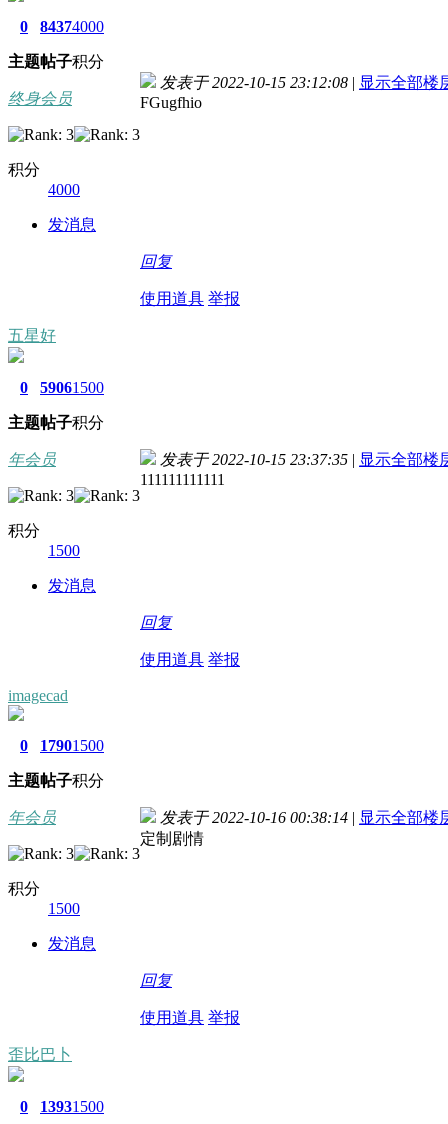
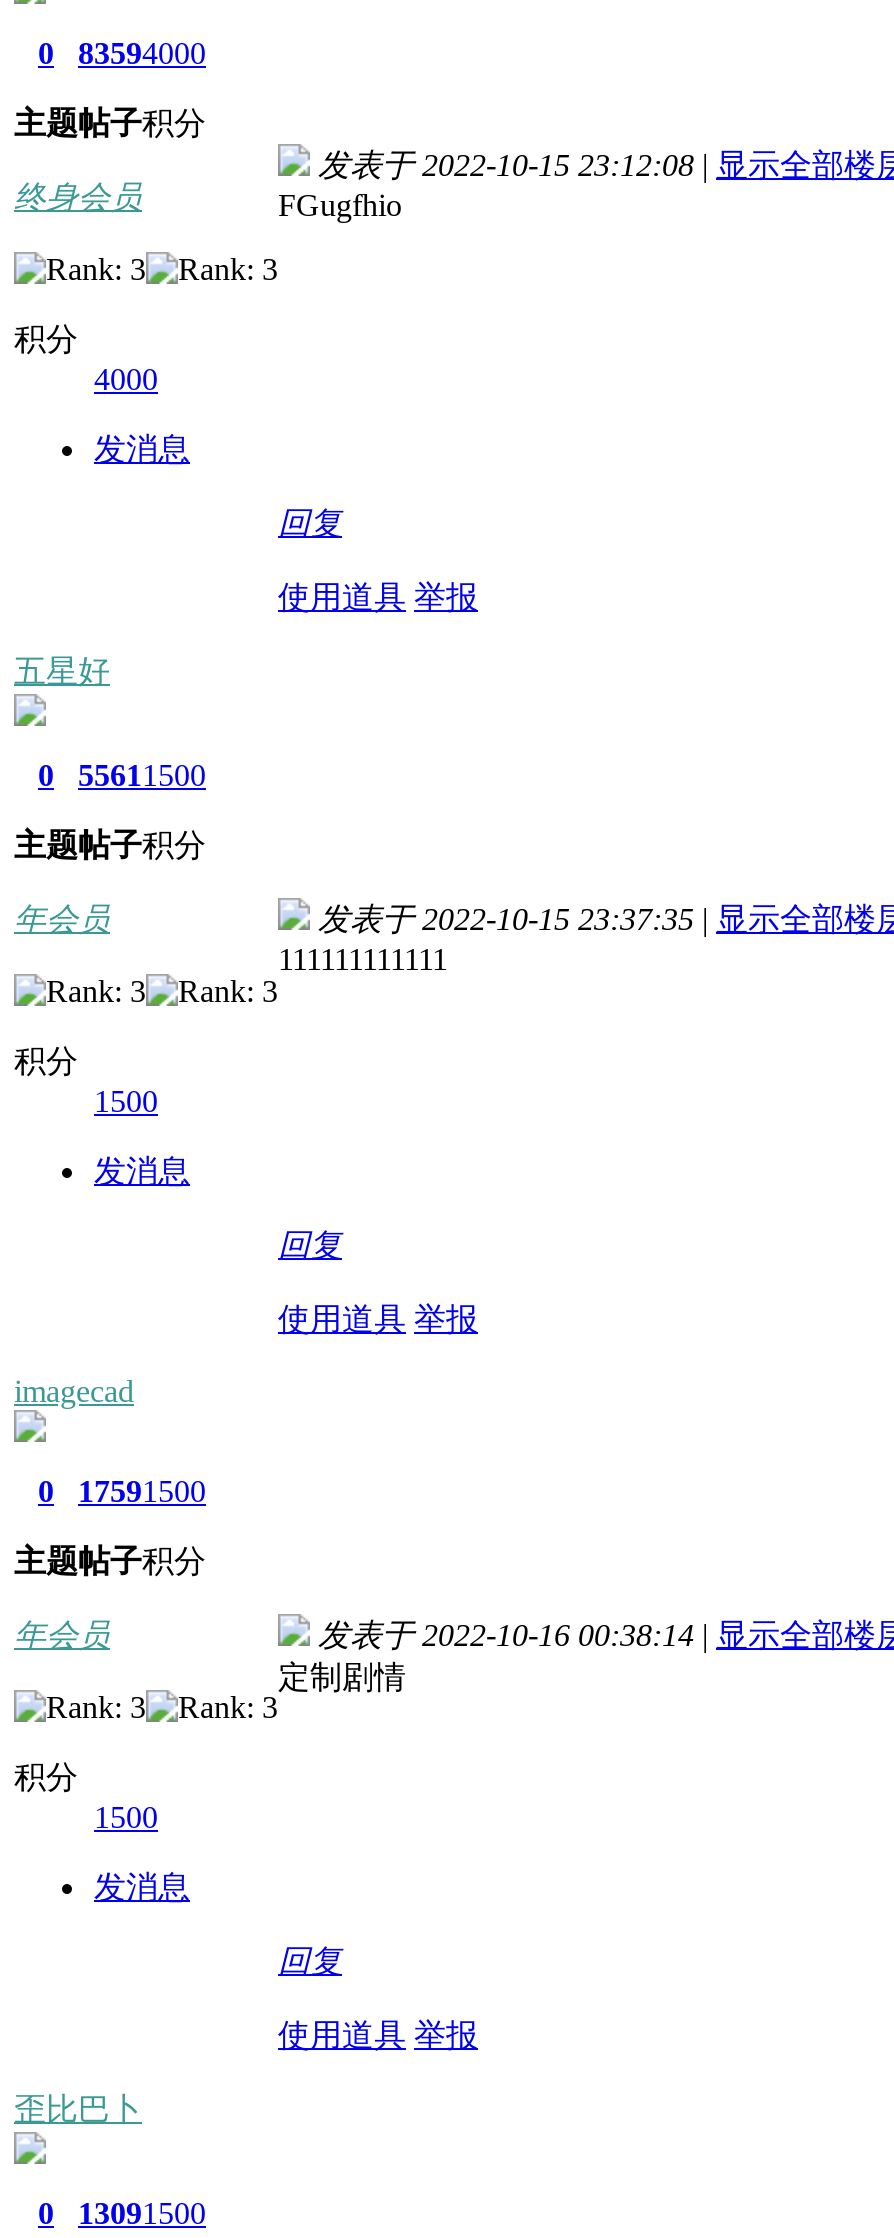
[20,18,104,35] 0 8437 4000 -> [38,36,206,70] 0 8359 4000
[20,379,104,396] 0 5906 1500 -> [38,758,206,792] 0 5561 1500
[20,737,104,754] 0 1790 1500 -> [38,1474,206,1508] 0 1759 1500
[20,1098,104,1115] 0 1393 1500 -> [38,2196,206,2230] 0 1309 1500

